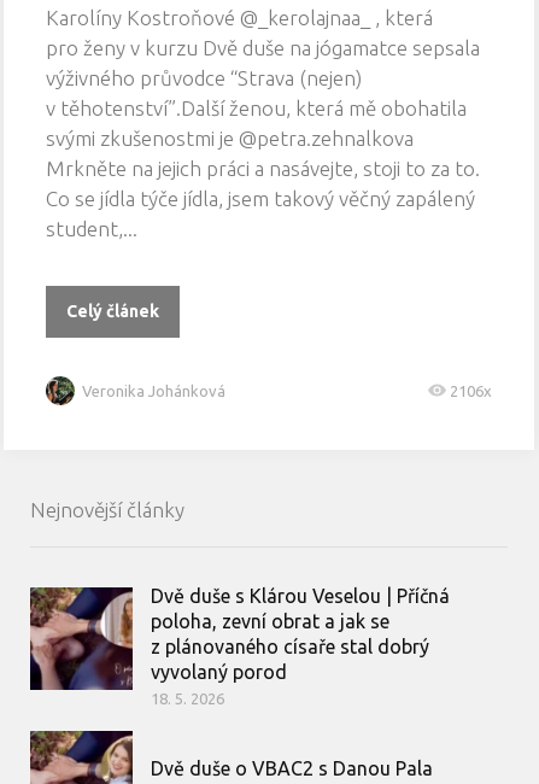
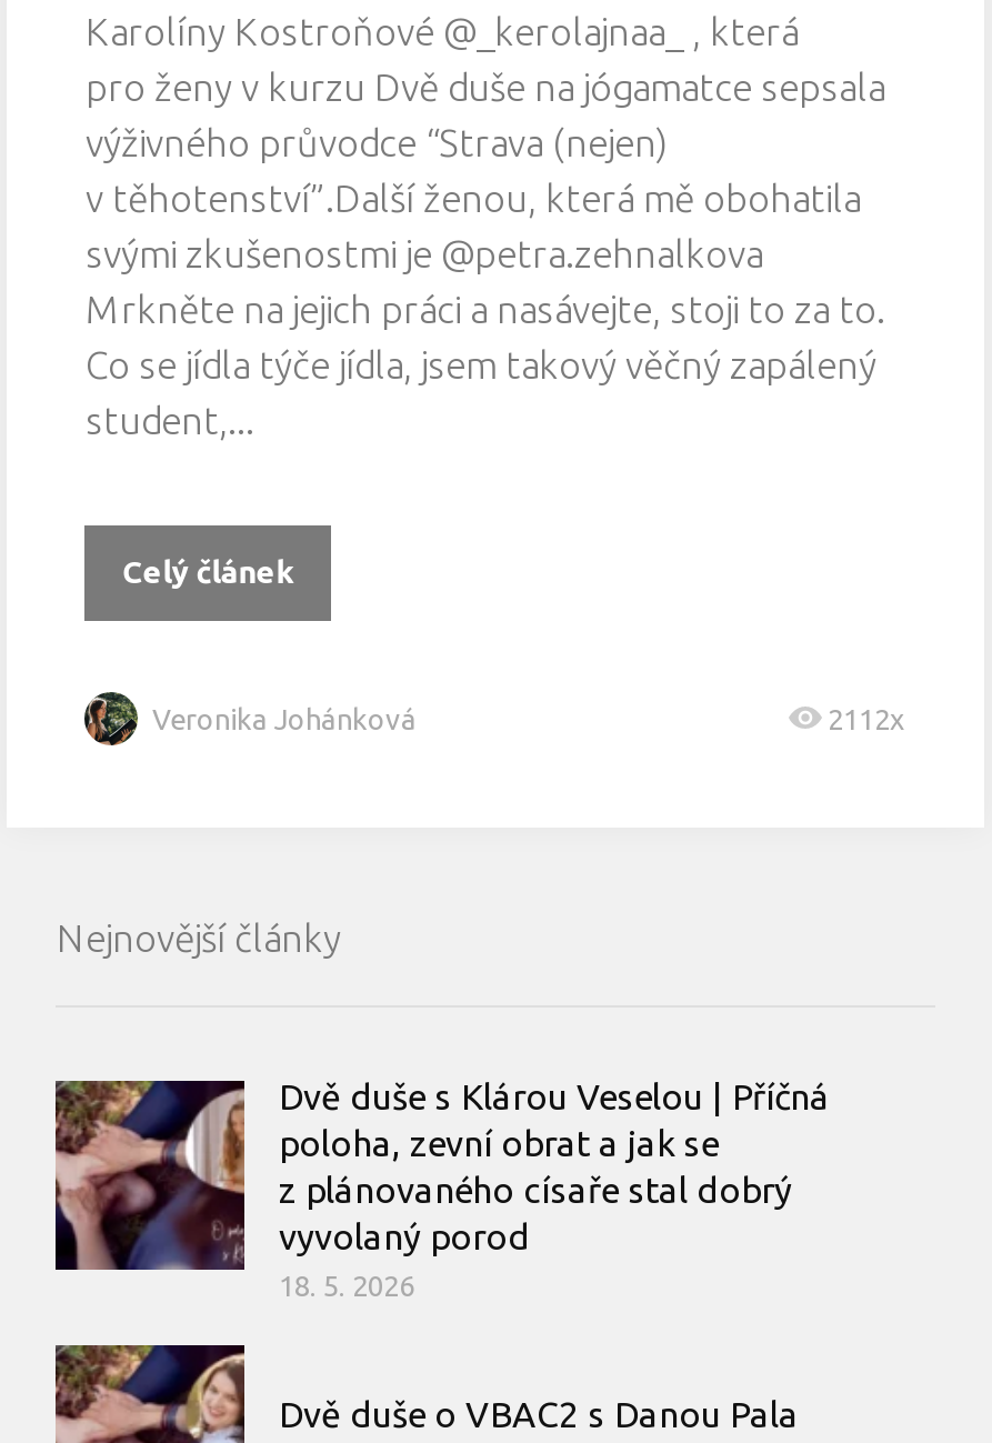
[449,382,491,399] 2106x -> [828,703,905,734] 2112x

